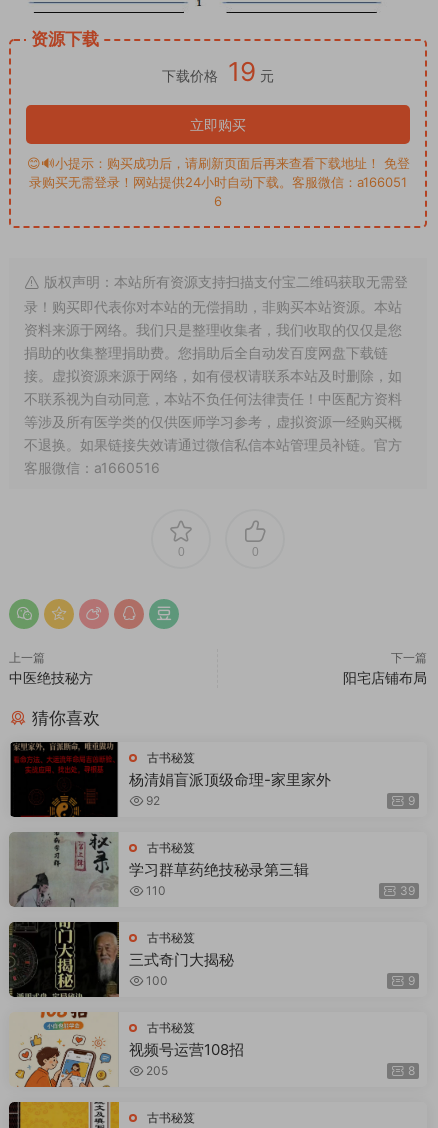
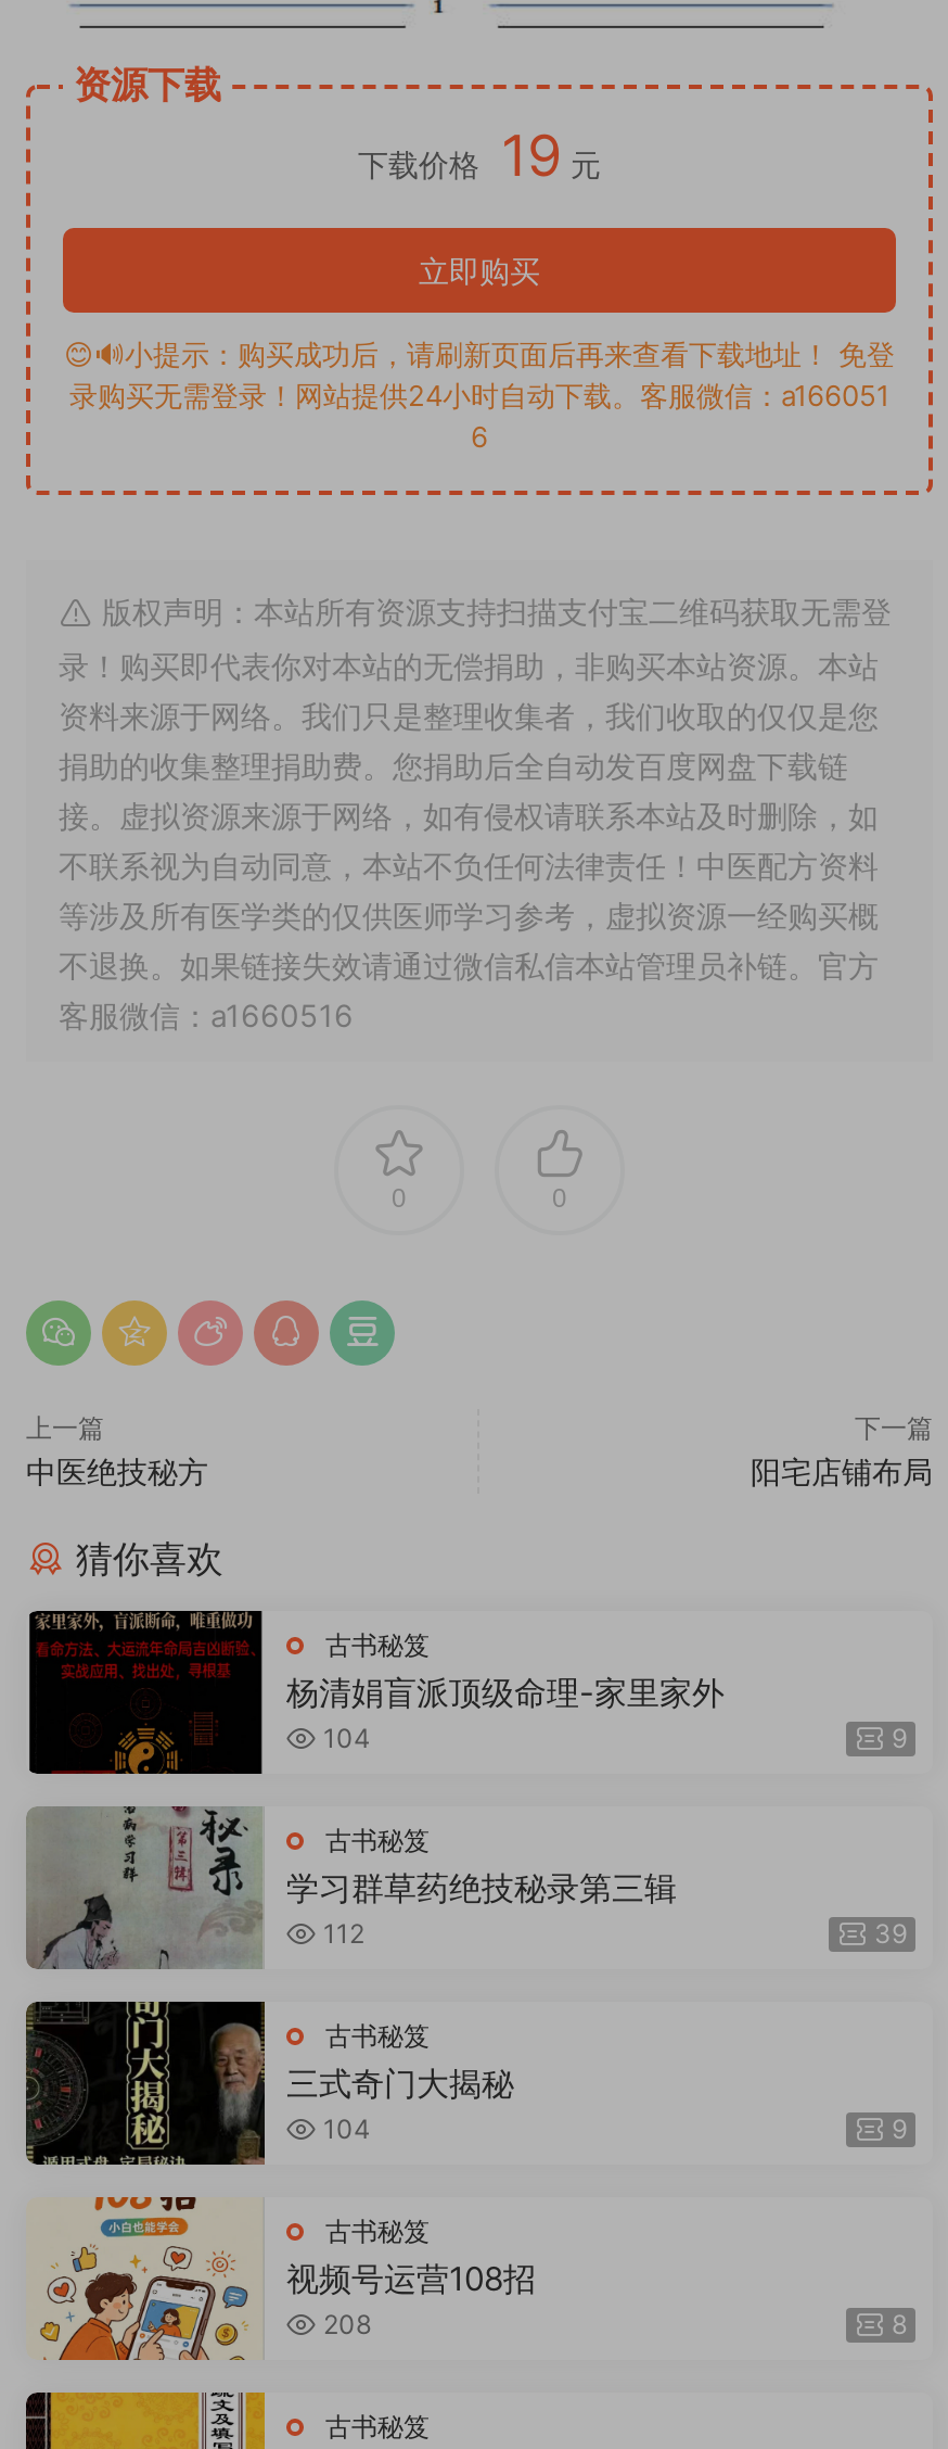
[143,793,160,808] 92 -> [317,1722,371,1754] 104
[143,883,166,898] 110 -> [317,1917,364,1950] 112
[143,973,168,988] 100 -> [317,2112,371,2145] 104
[143,1063,168,1078] 205 -> [317,2308,371,2340] 208

